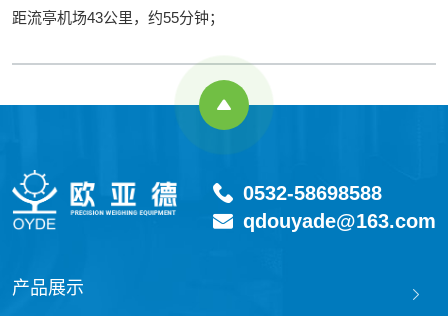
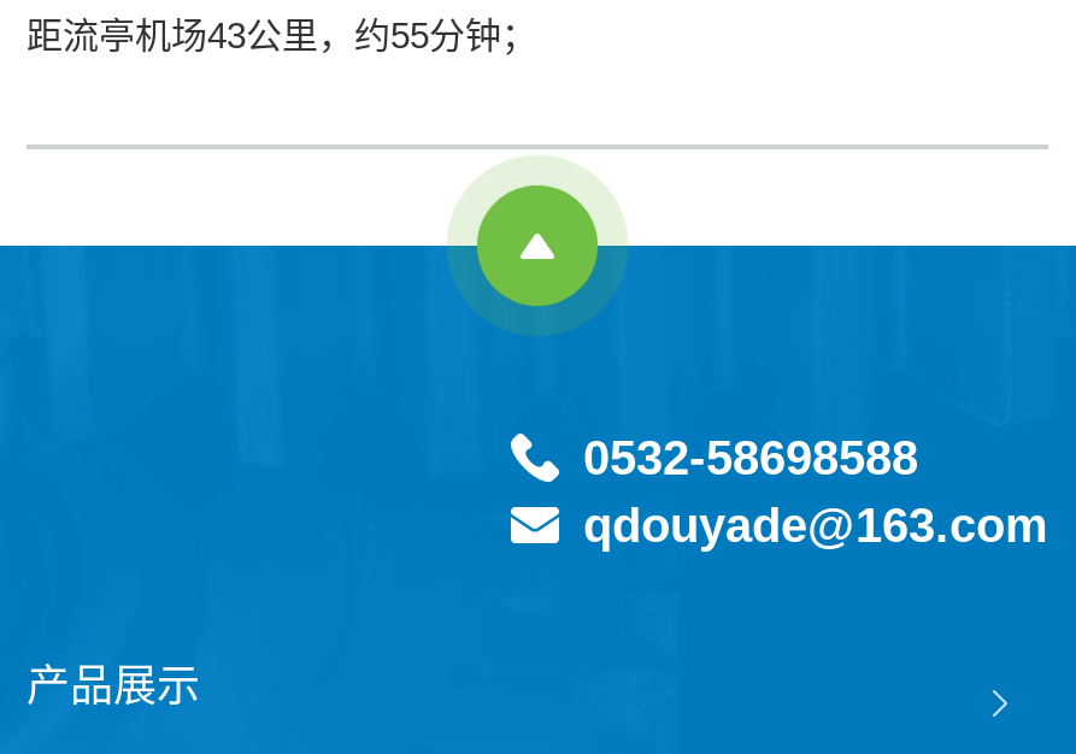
[11,169,58,231] [image] -> none
[69,180,178,216] [image] -> none

